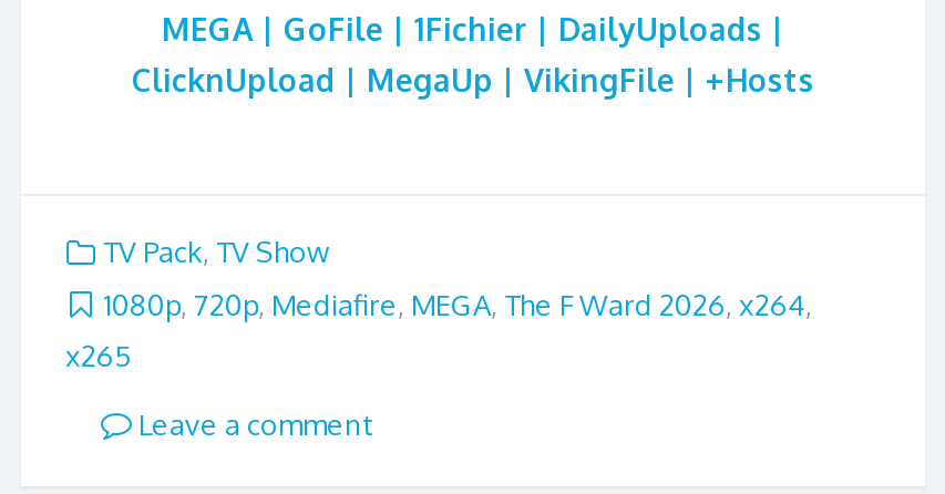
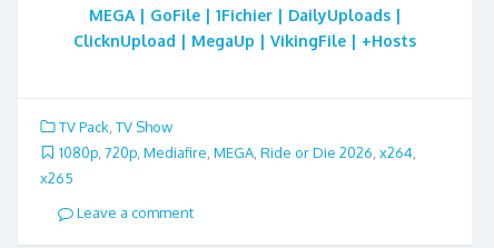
[103,286,812,322] 1080p, 720p, Mediafire, MEGA, The F Ward 2026, x264, -> [59,144,416,161] 1080p, 720p, Mediafire, MEGA, Ride or Die 2026, x264,

